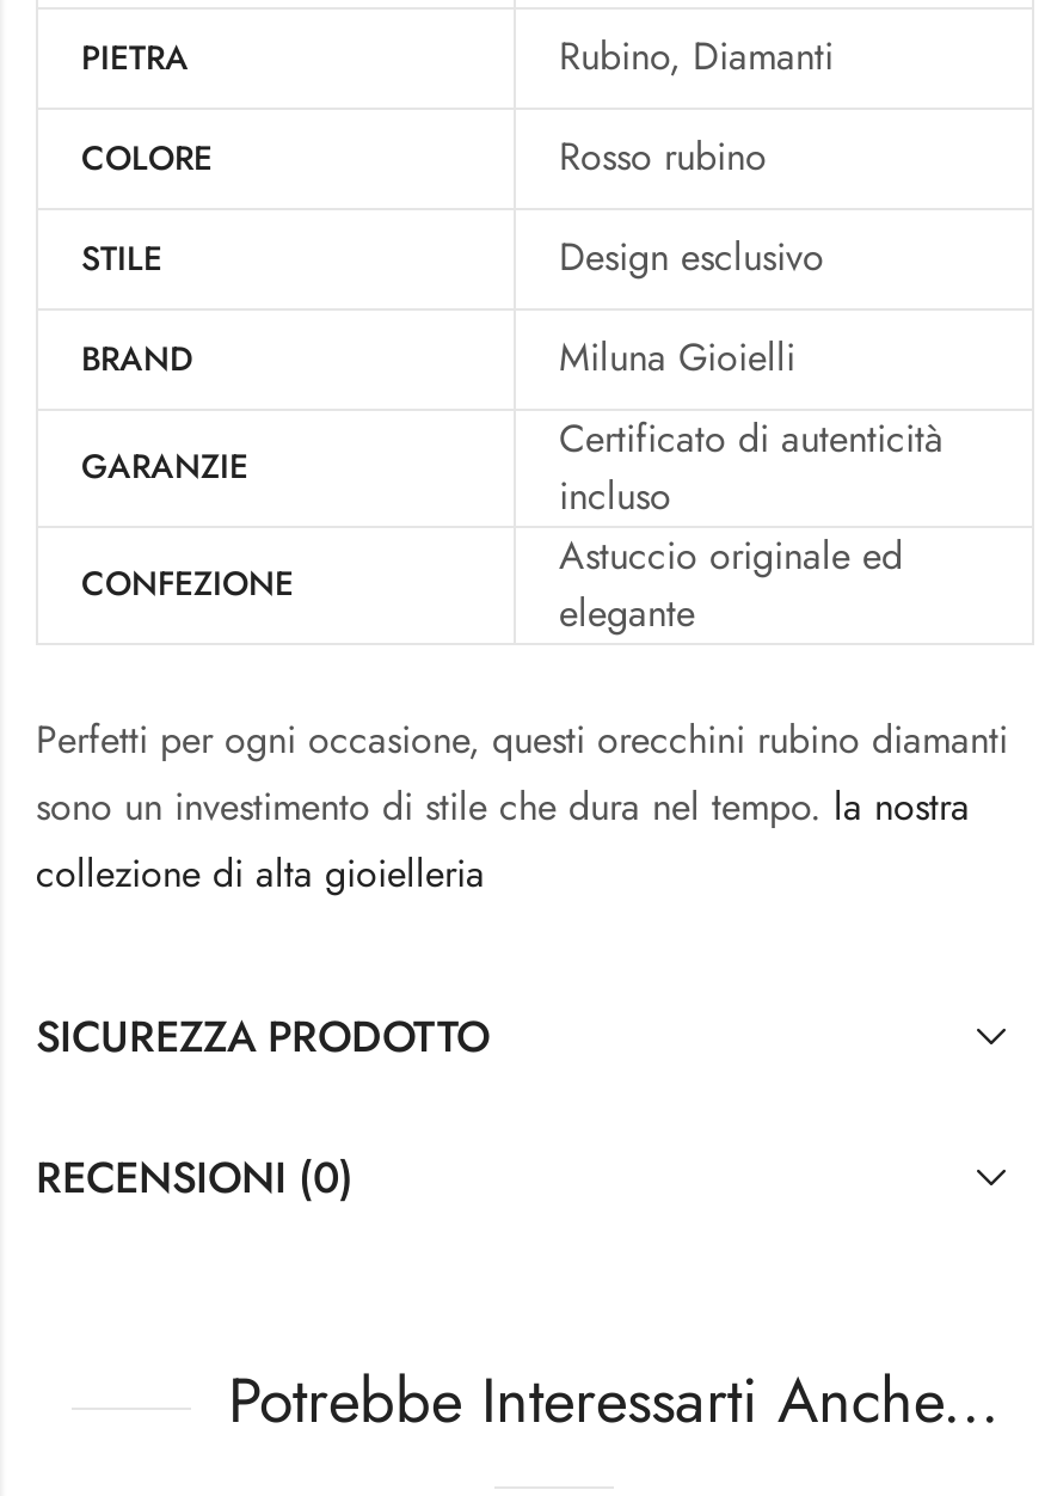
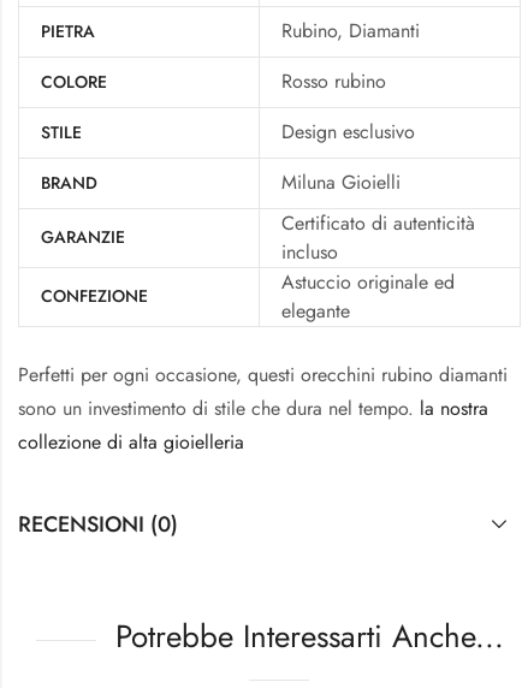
[36,1004,490,1066] SICUREZZA PRODOTTO -> none

